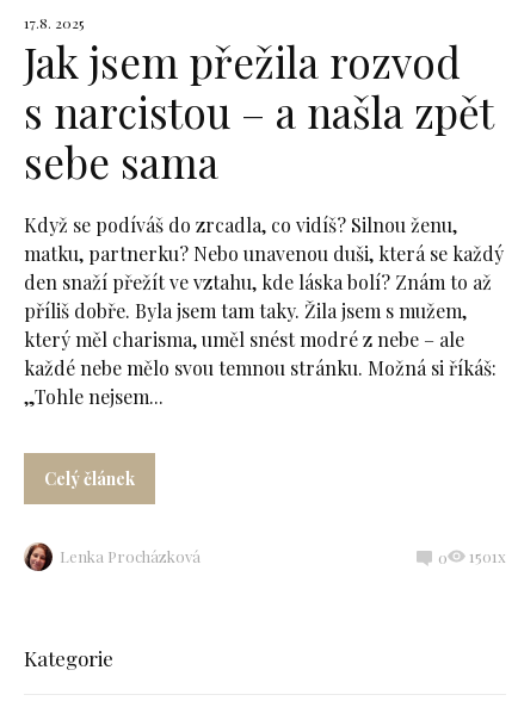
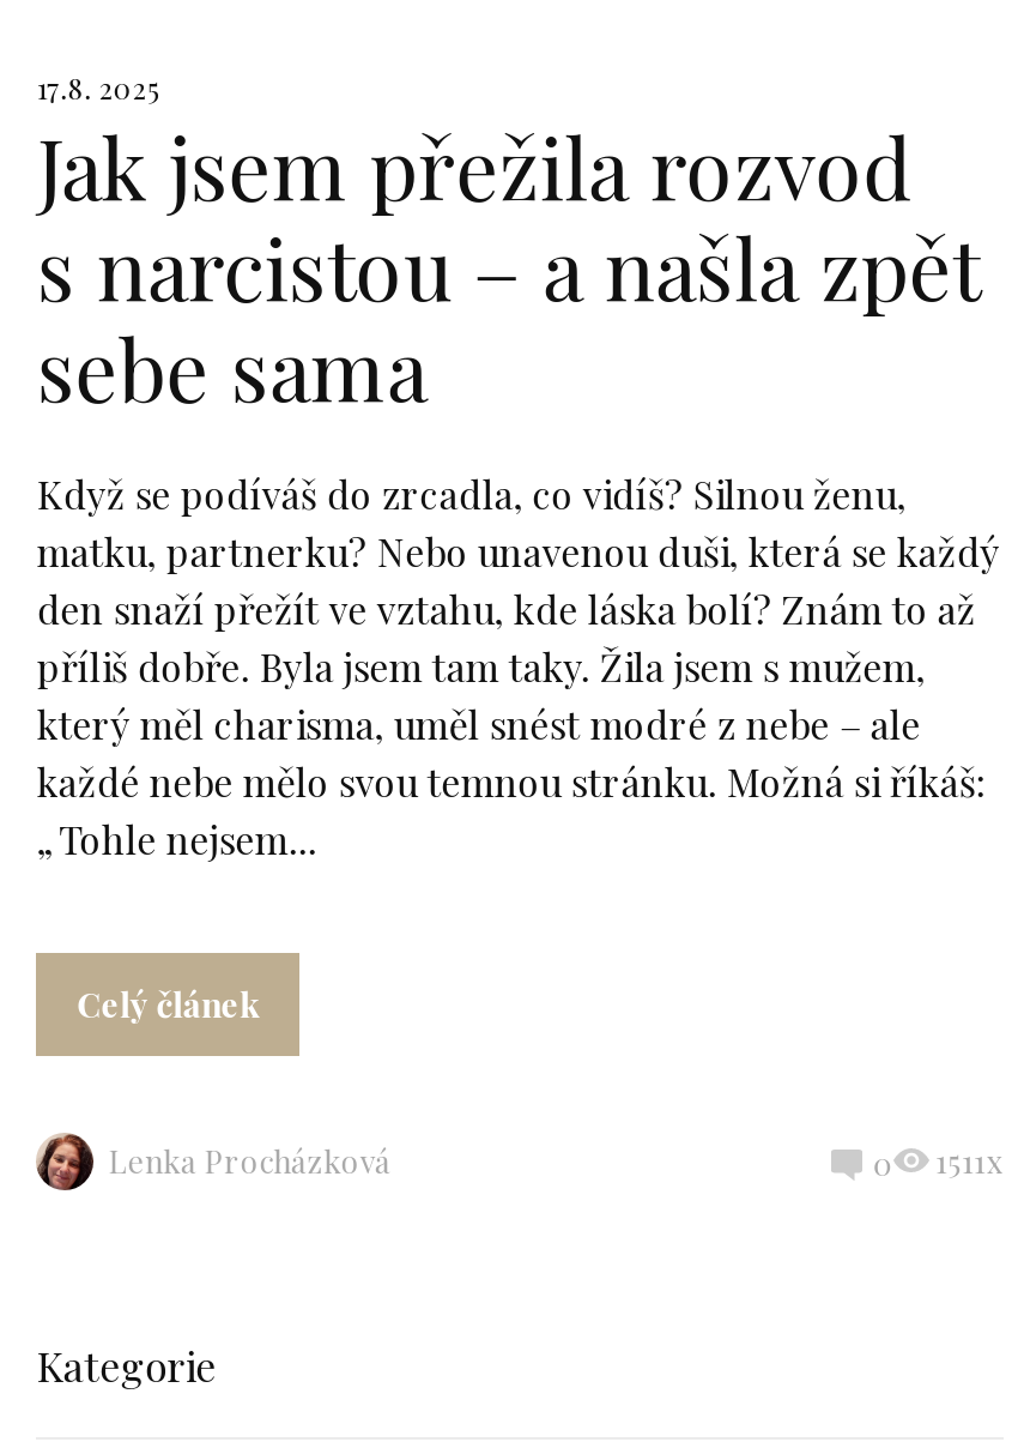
[469,546,506,567] 1501x -> [936,1140,1003,1180] 1511x

